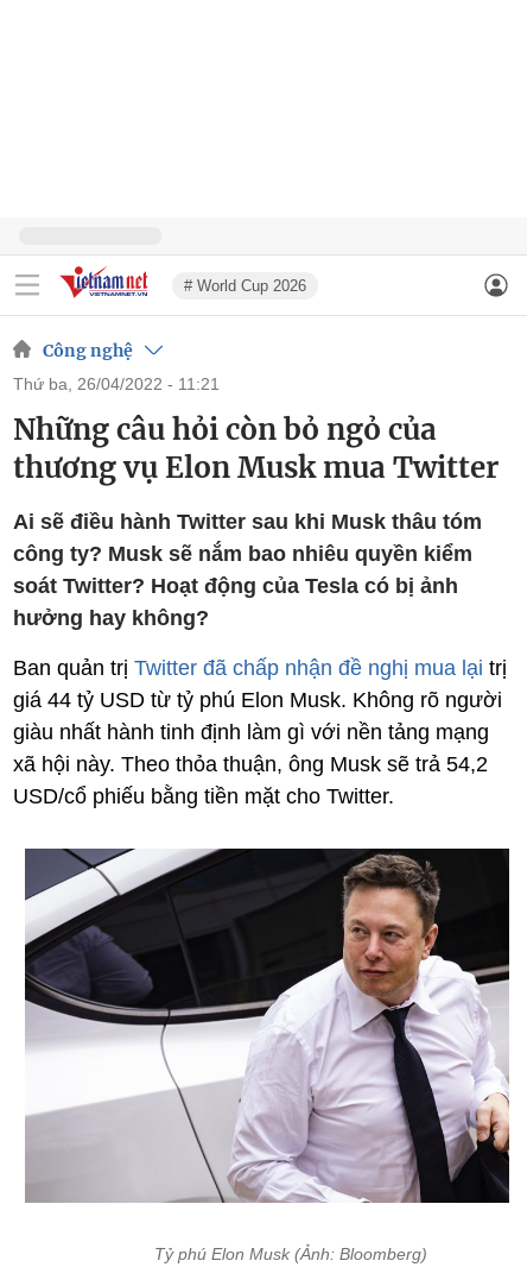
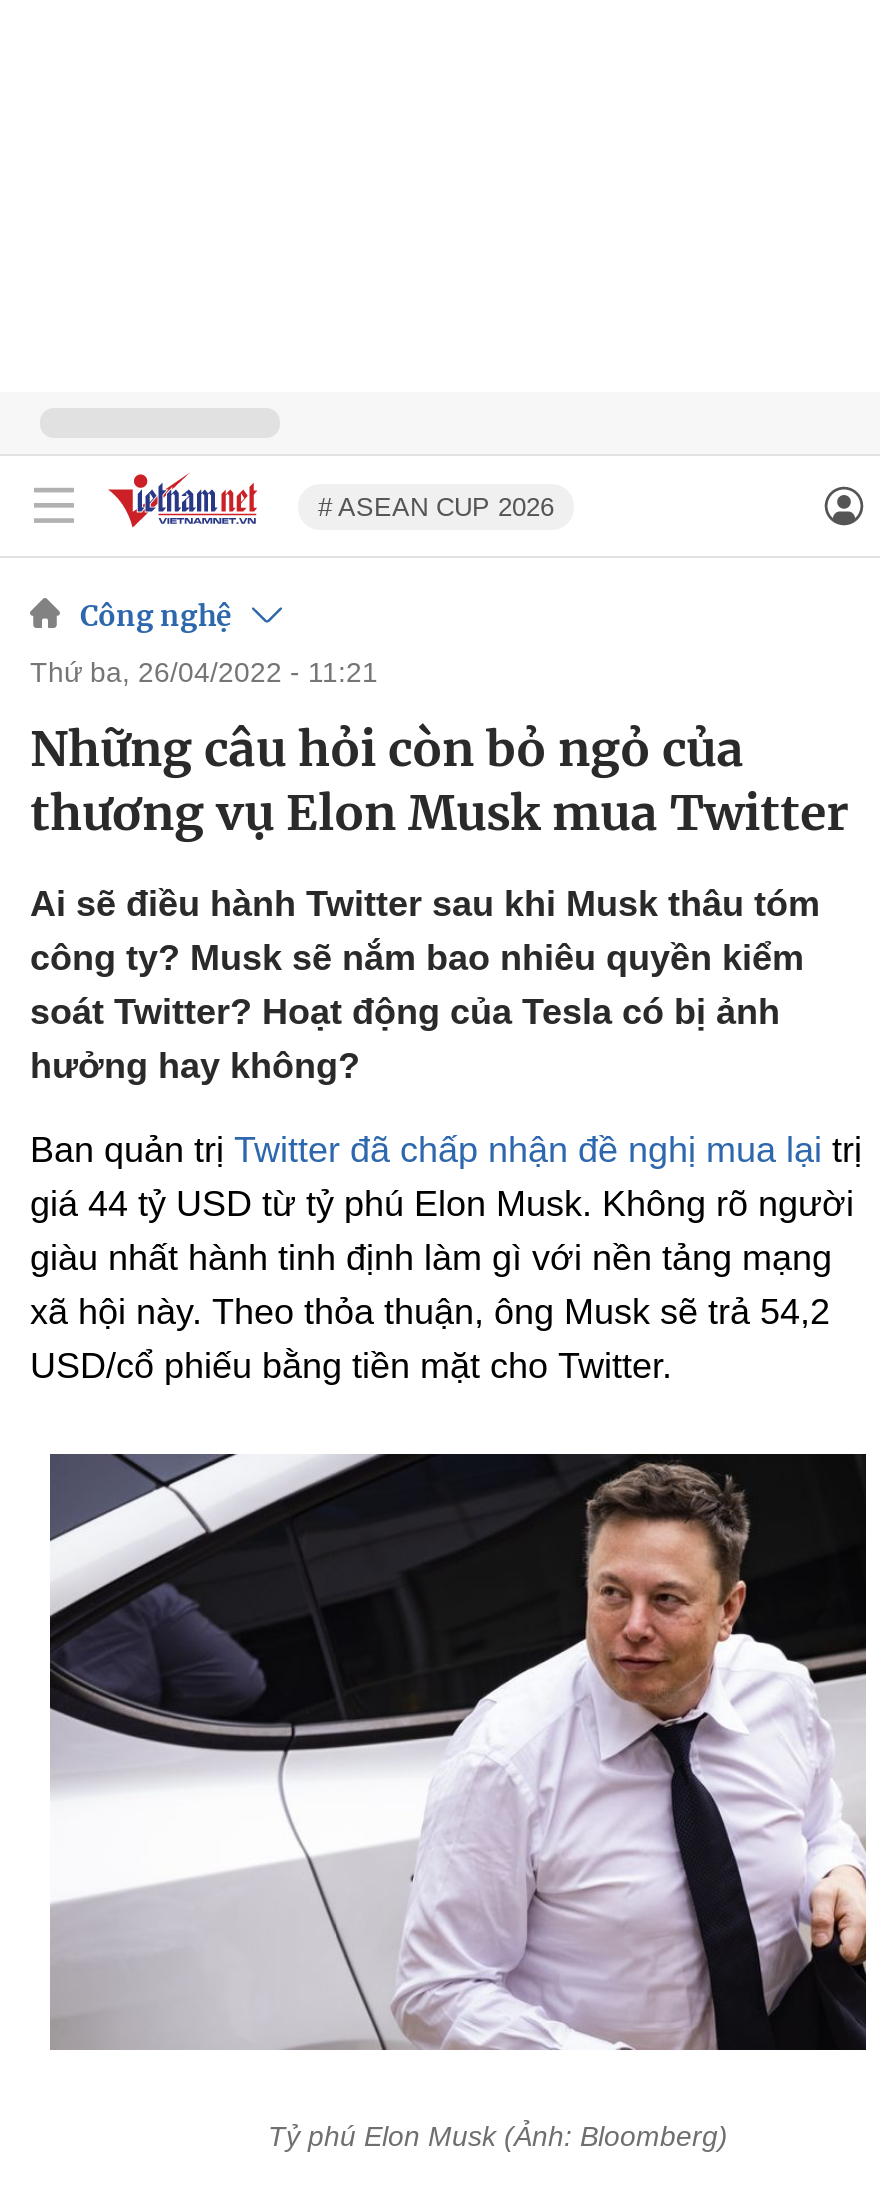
[184,276,306,294] # World Cup 2026 -> [318,491,554,521] # ASEAN CUP 2026

